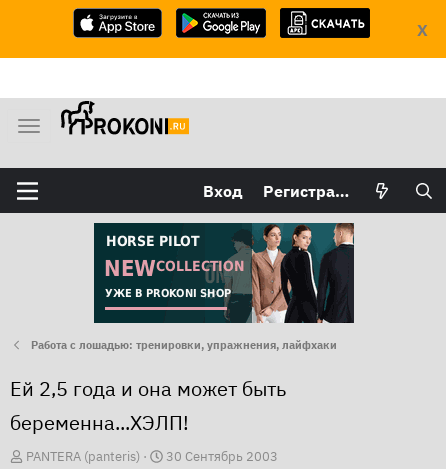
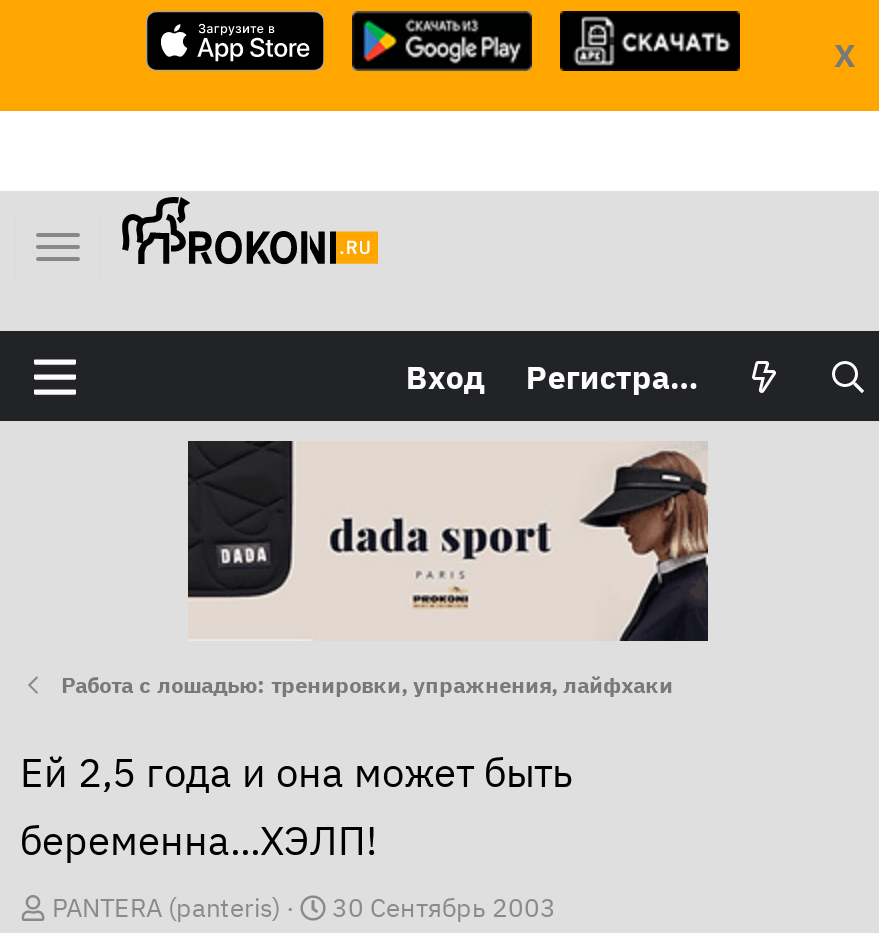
[93,222,355,324] [image] -> [188,441,710,643] [image]

